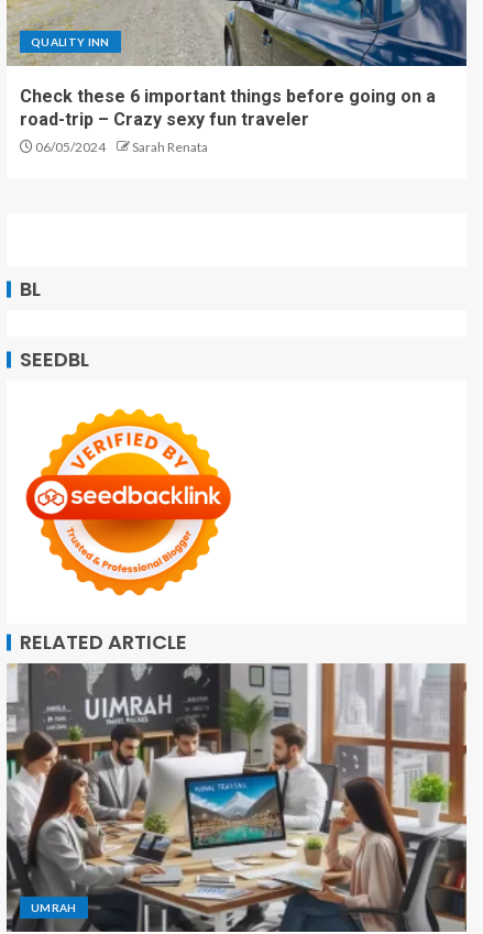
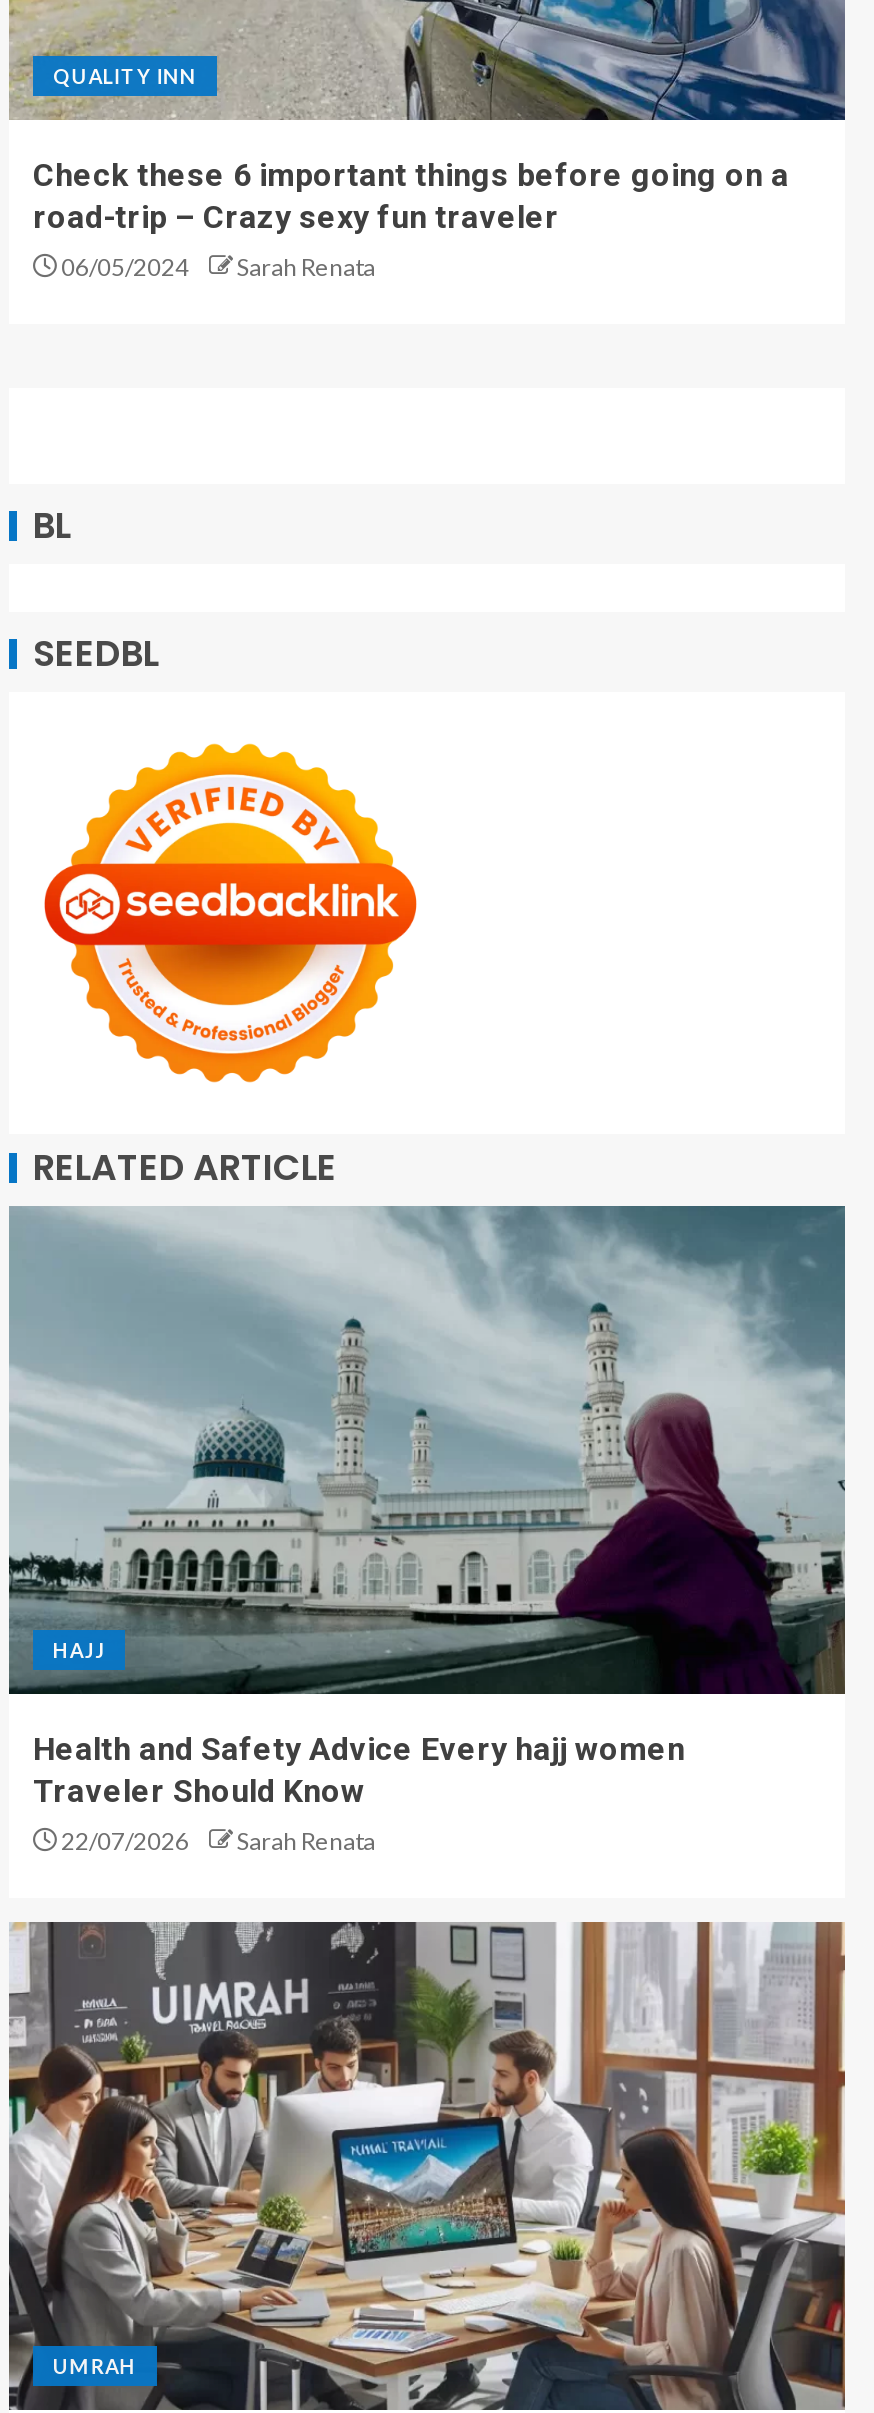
none -> [9,1204,847,1856] [image] | HAJJ | Health and Safety Advice Every hajj women | Traveler Should Know | 22/07/2026 | Sarah Renata

